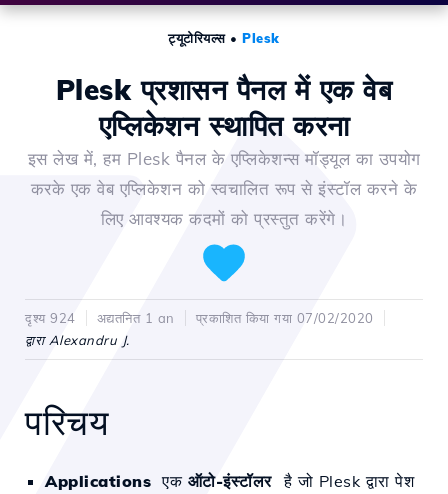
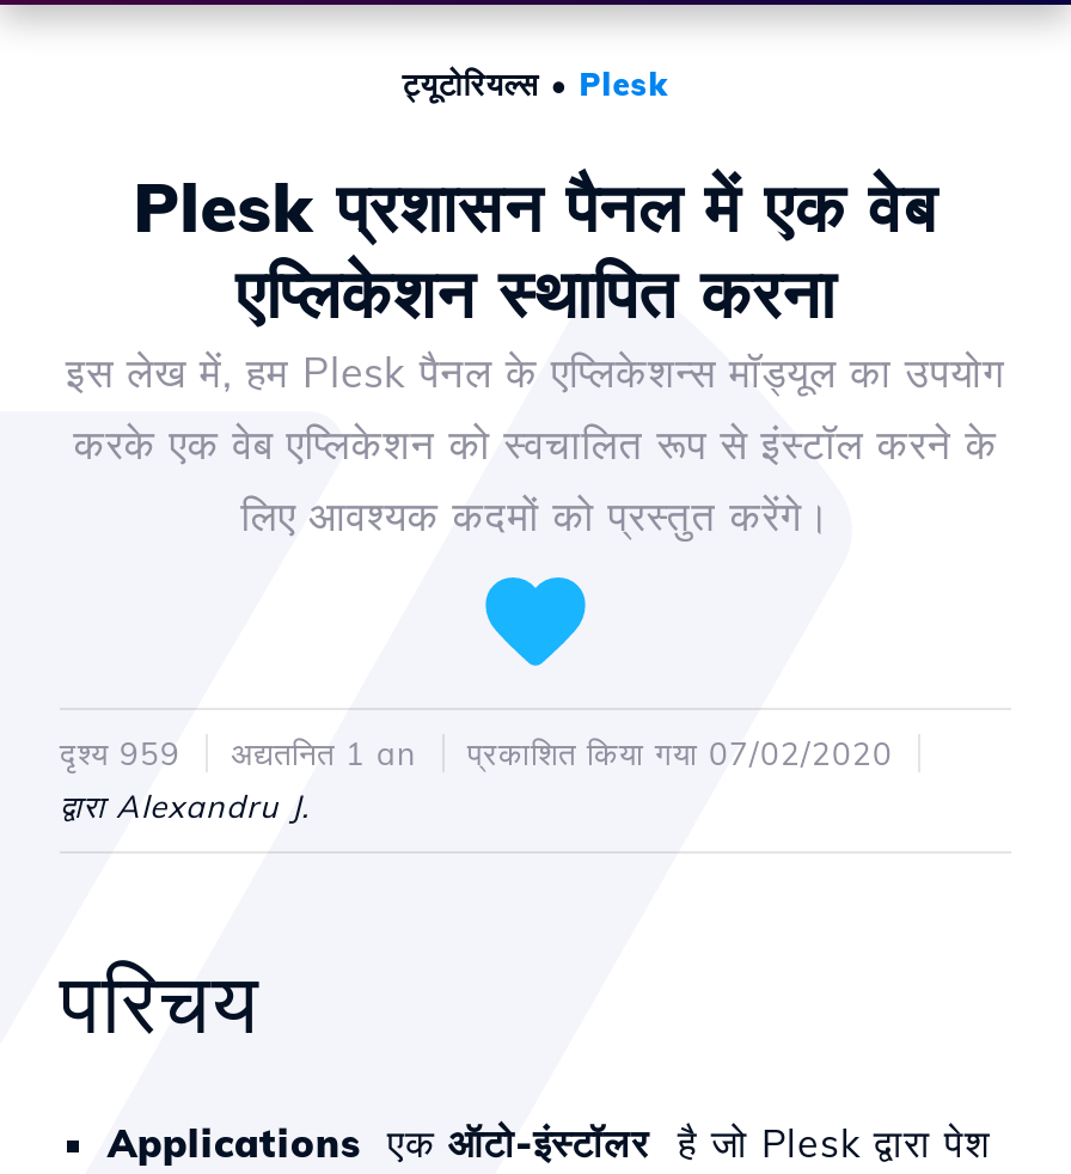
[25,310,373,326] दृश्य 924 अद्यतनित 1 an प्रकाशित किया गया 07/02/2020 -> [60,734,893,772] दृश्य 959 अद्यतनित 1 an प्रकाशित किया गया 07/02/2020

